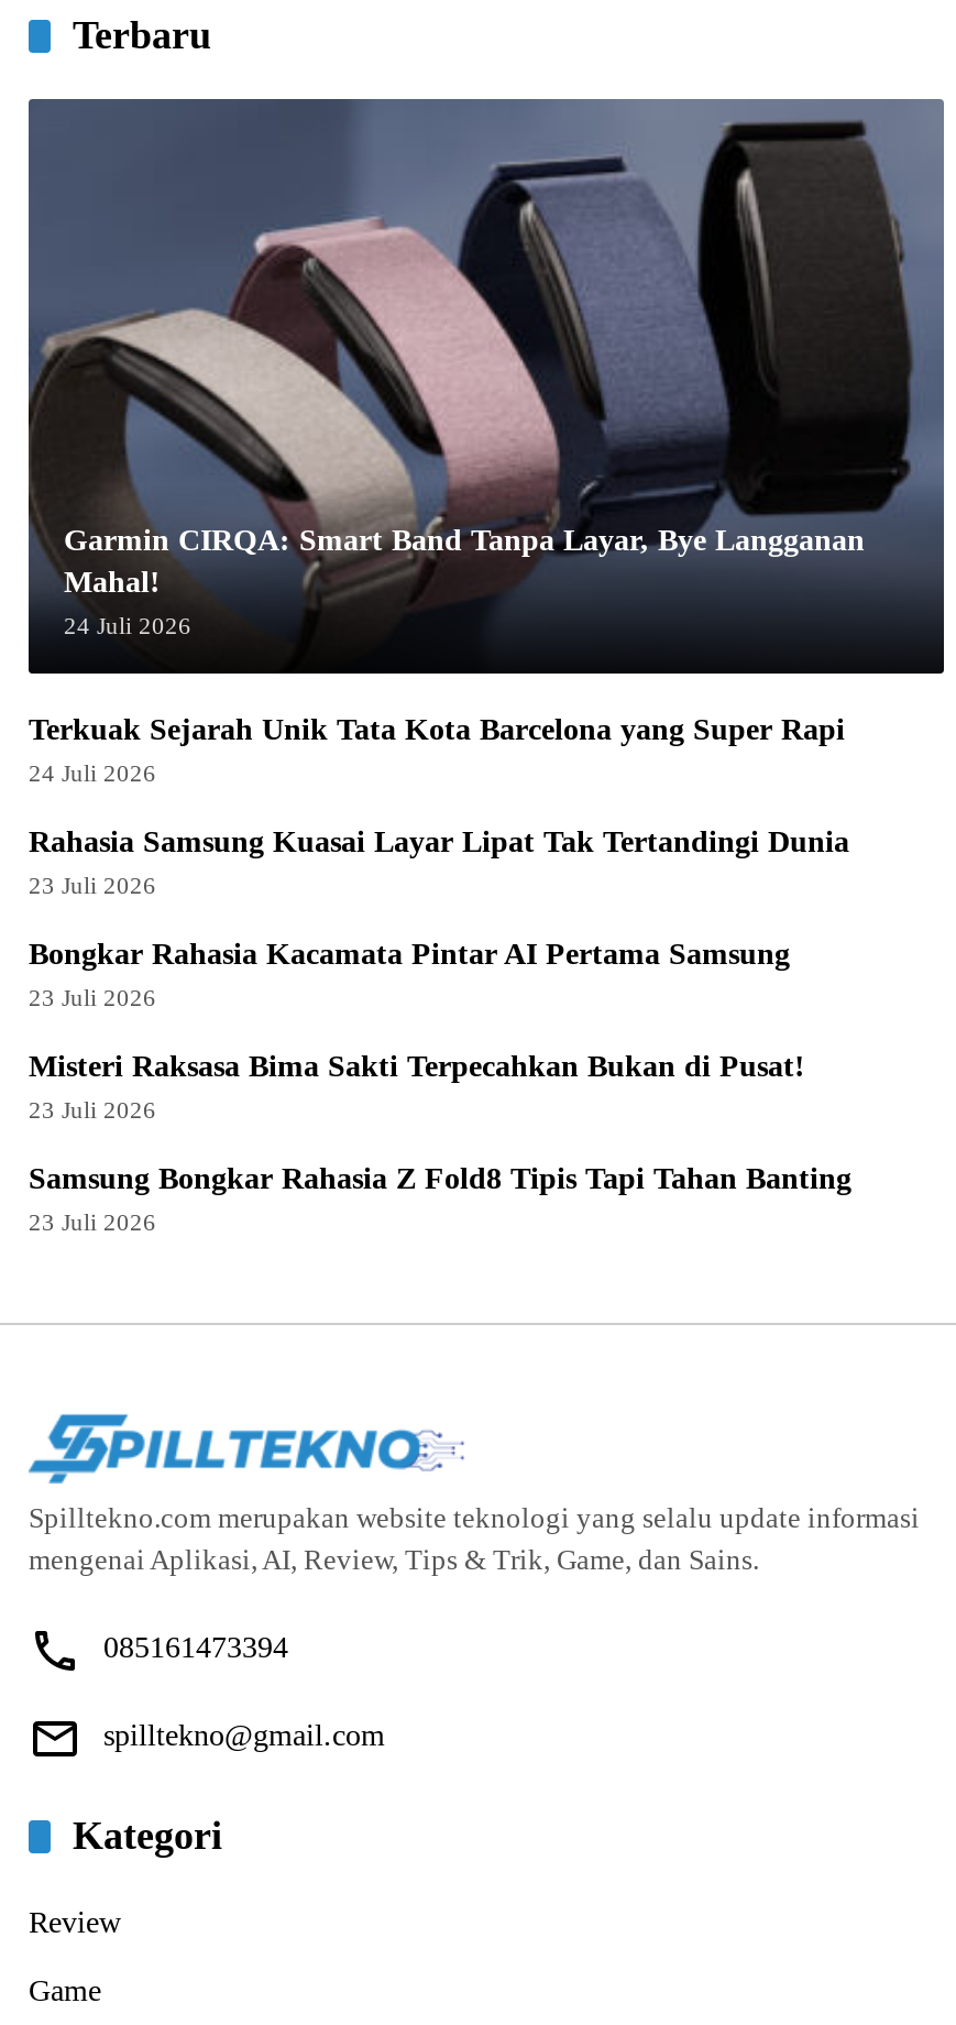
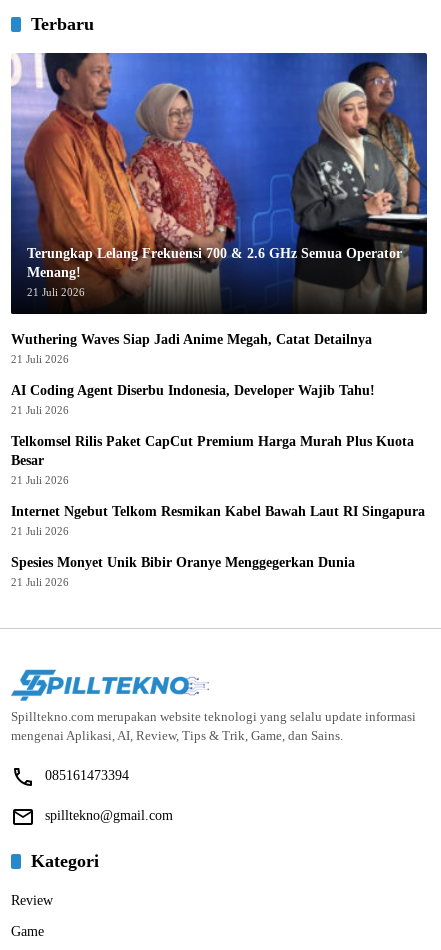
[29,97,946,656] [image] | Garmin CIRQA: Smart Band Tanpa Layar, Bye Langganan | Mahal! | 24 Juli 2026 -> [11,52,428,306] [image] | Terungkap Lelang Frekuensi 700 & 2.6 GHz Semua Operator | Menang! | 21 Juli 2026
[29,714,845,787] Terkuak Sejarah Unik Tata Kota Barcelona yang Super Rapi | 24 Juli 2026 -> [11,332,373,365] Wuthering Waves Siap Jadi Anime Megah, Catat Detailnya | 21 Juli 2026
[29,827,849,899] Rahasia Samsung Kuasai Layar Lipat Tak Tertandingi Dunia | 23 Juli 2026 -> [11,383,376,416] AI Coding Agent Diserbu Indonesia, Developer Wajib Tahu! | 21 Juli 2026
[29,939,792,1011] Bongkar Rahasia Kacamata Pintar AI Pertama Samsung | 23 Juli 2026 -> [11,434,414,486] Telkomsel Rilis Paket CapCut Premium Harga Murah Plus Kuota | Besar | 21 Juli 2026
[29,1051,805,1124] Misteri Raksasa Bima Sakti Terpecahkan Bukan di Pusat! | 23 Juli 2026 -> [11,504,425,537] Internet Ngebut Telkom Resmikan Kabel Bawah Laut RI Singapura | 21 Juli 2026
[29,1163,851,1236] Samsung Bongkar Rahasia Z Fold8 Tipis Tapi Tahan Banting | 23 Juli 2026 -> [11,555,355,588] Spesies Monyet Unik Bibir Oranye Menggegerkan Dunia | 21 Juli 2026

